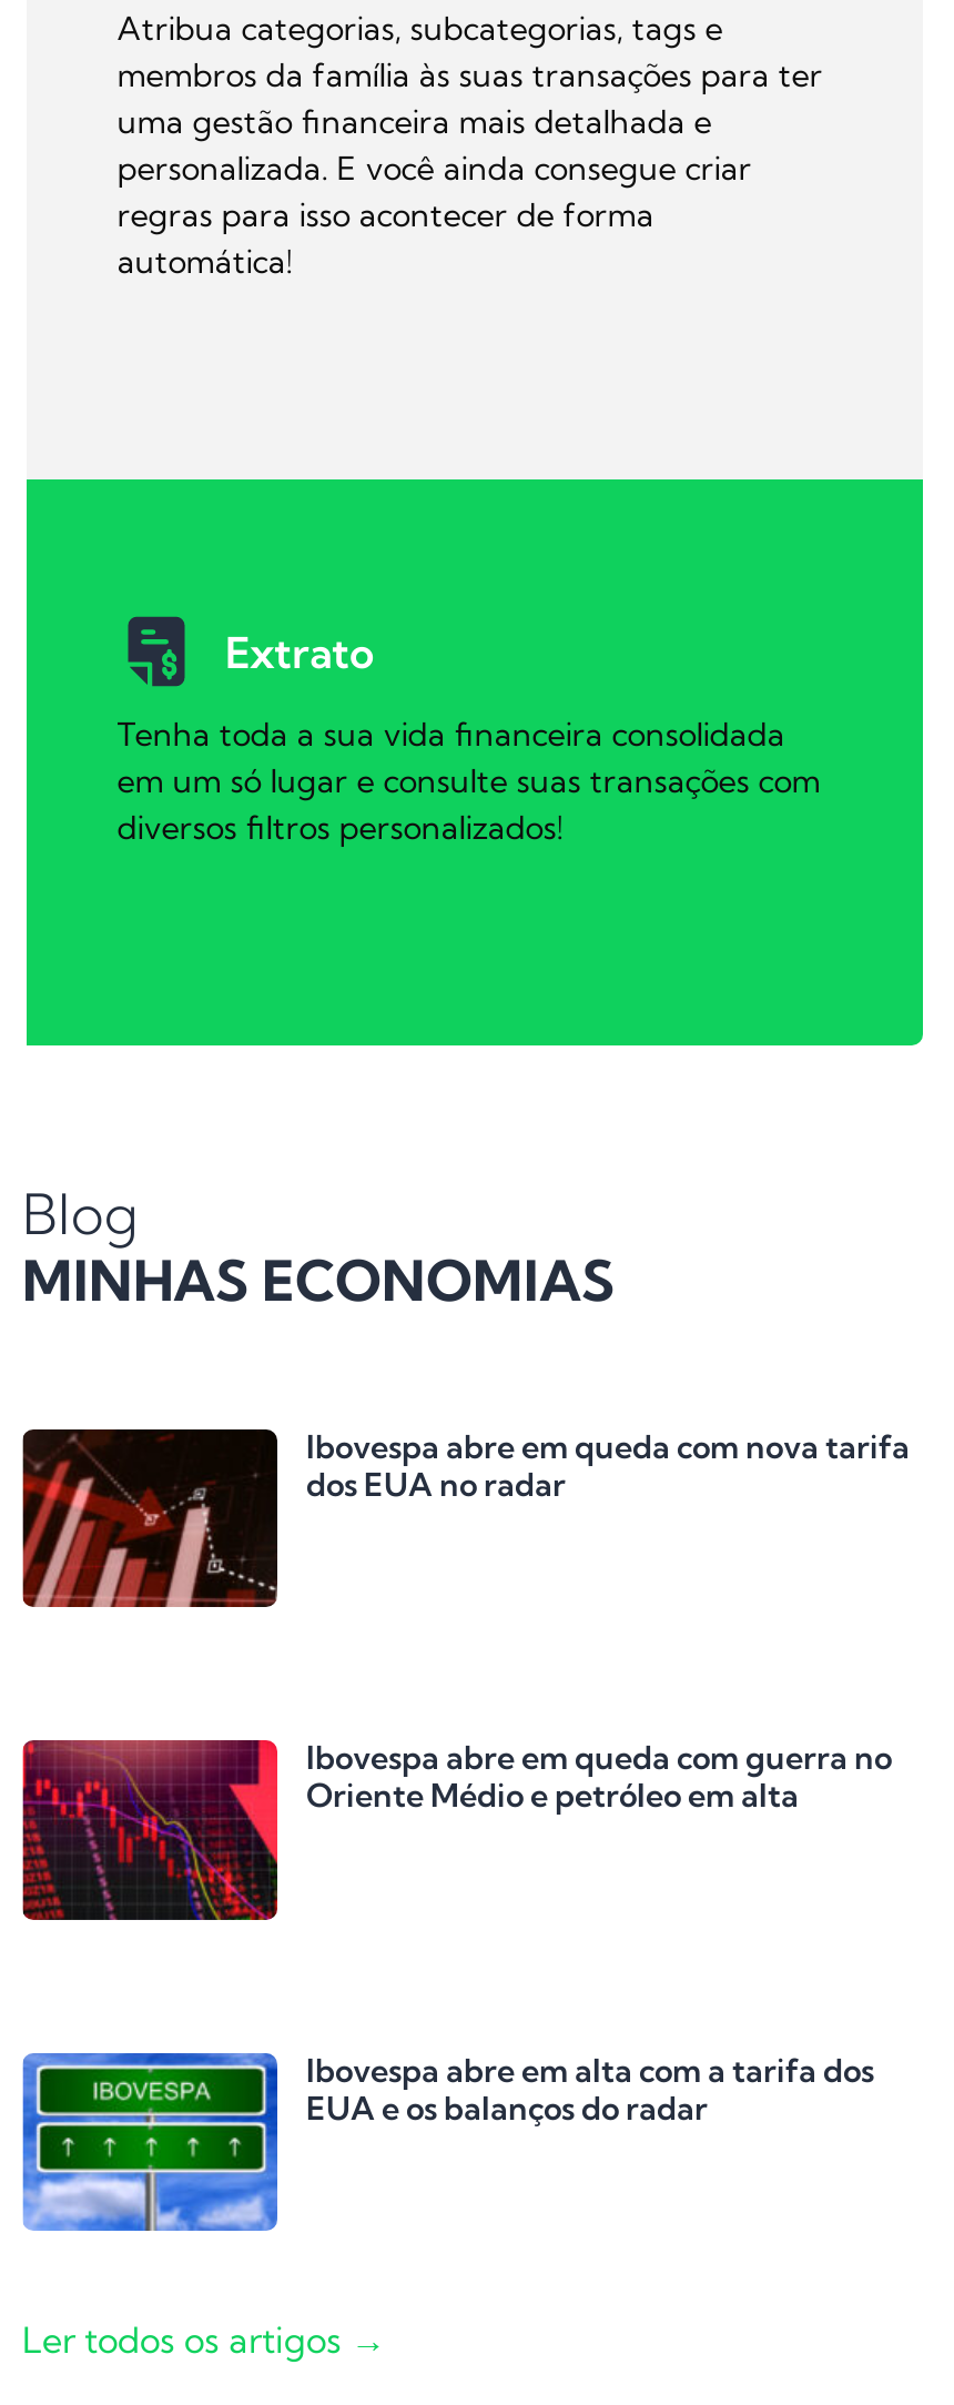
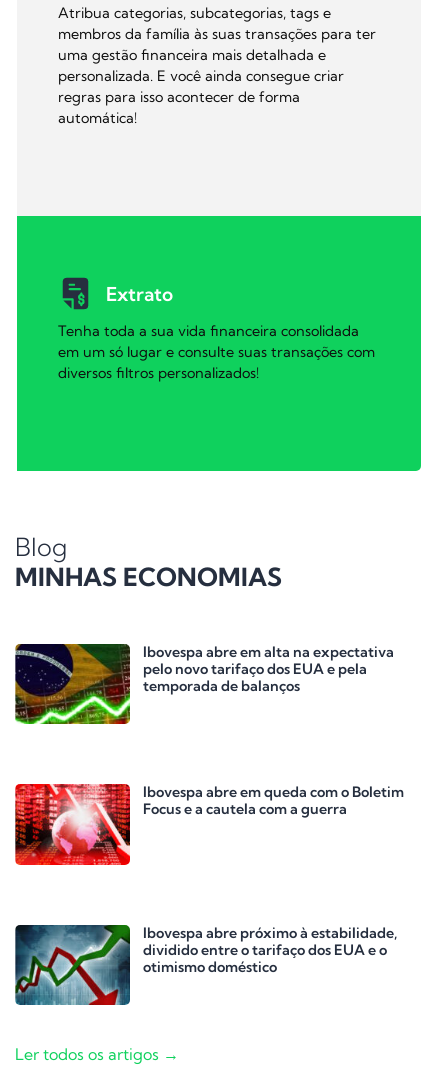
[22,1426,910,1609] [image] | Ibovespa abre em queda com nova tarifa | dos EUA no radar -> [15,643,394,725] [image] | Ibovespa abre em alta na expectativa | pelo novo tarifaço dos EUA e pela | temporada de balanços
[22,1738,892,1922] [image] | Ibovespa abre em queda com guerra no | Oriente Médio e petróleo em alta -> [15,783,404,866] [image] | Ibovespa abre em queda com o Boletim | Focus e a cautela com a guerra
[20,2050,874,2233] [image] | Ibovespa abre em alta com a tarifa dos | EUA e os balanços do radar -> [14,924,397,1006] [image] | Ibovespa abre próximo à estabilidade, | dividido entre o tarifaço dos EUA e o | otimismo doméstico

